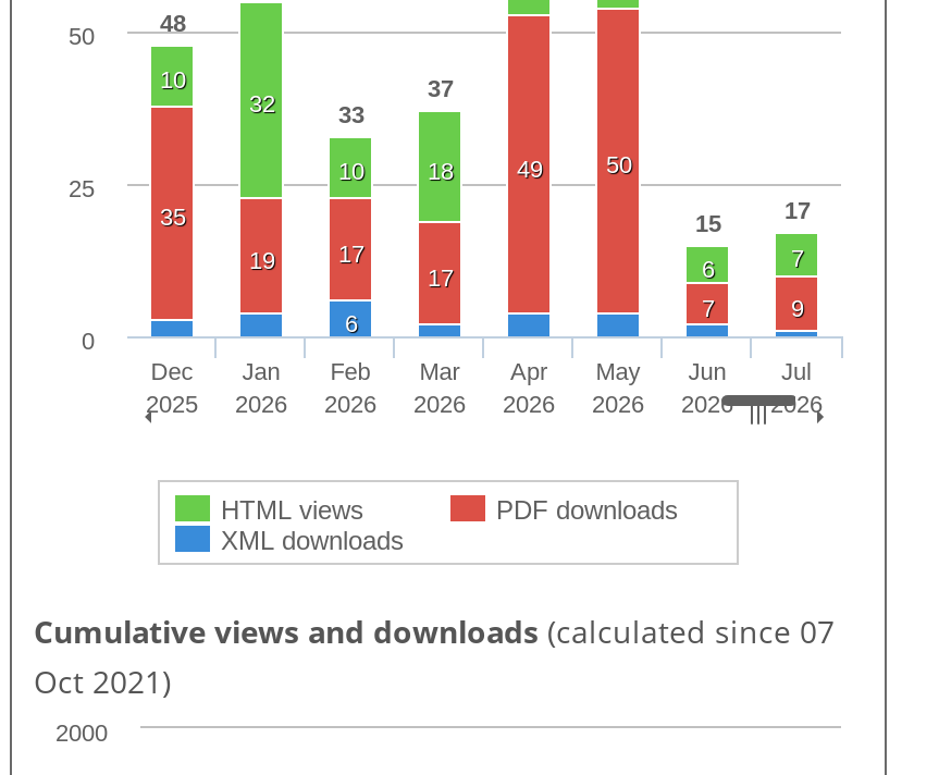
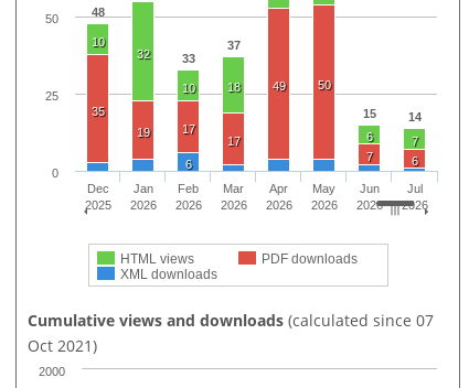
[784,198,811,225] 17 -> [408,111,423,124] 14
[791,296,804,323] 9 -> [412,155,418,168] 6

